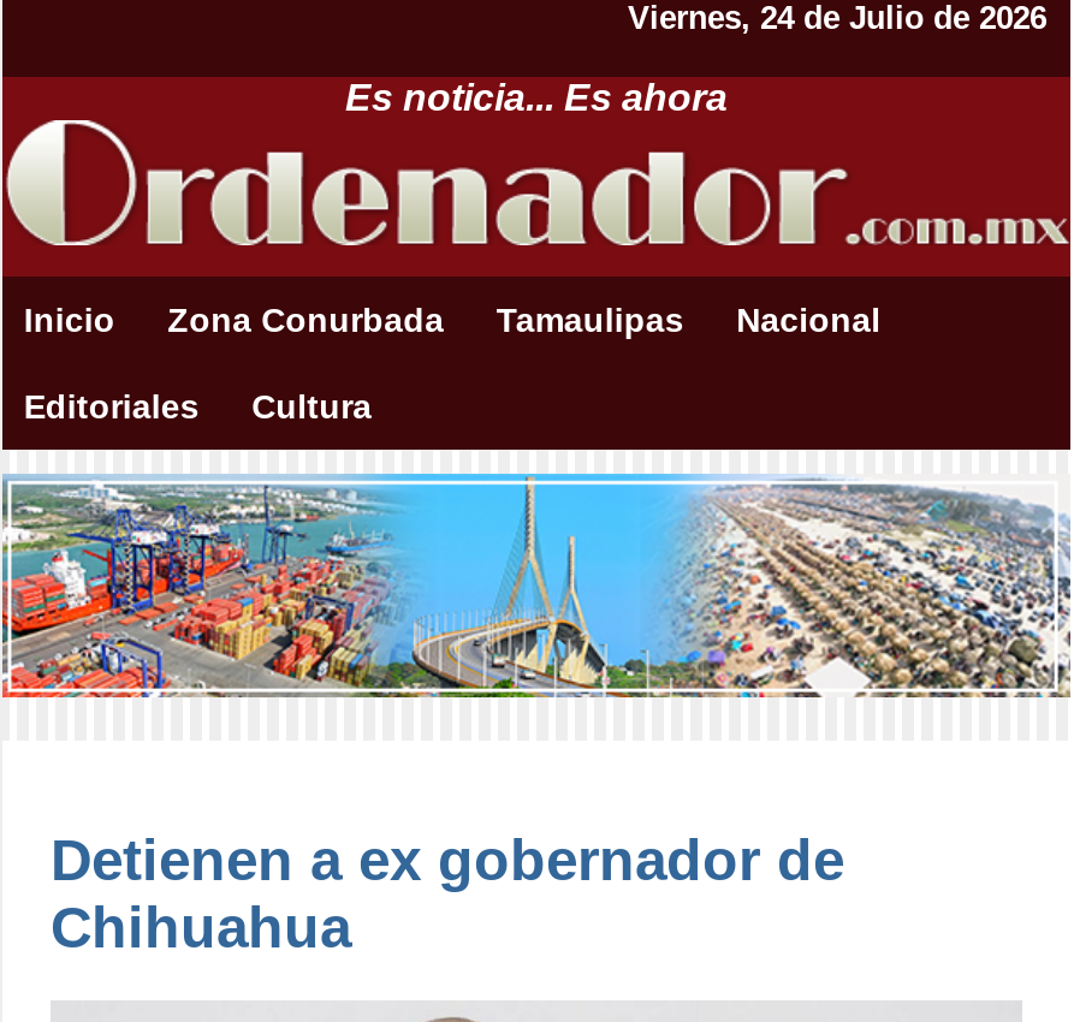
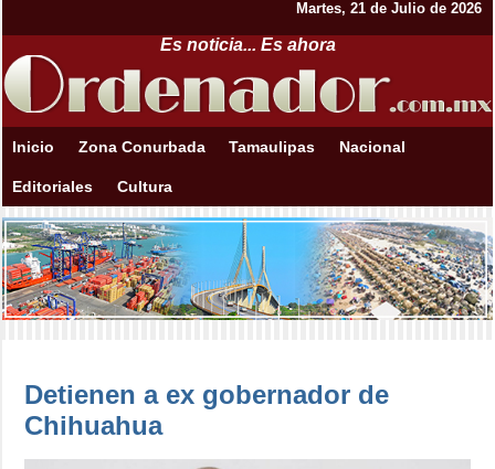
[628,0,1046,36] Viernes, 24 de Julio de 2026 -> [296,0,482,17] Martes, 21 de Julio de 2026

